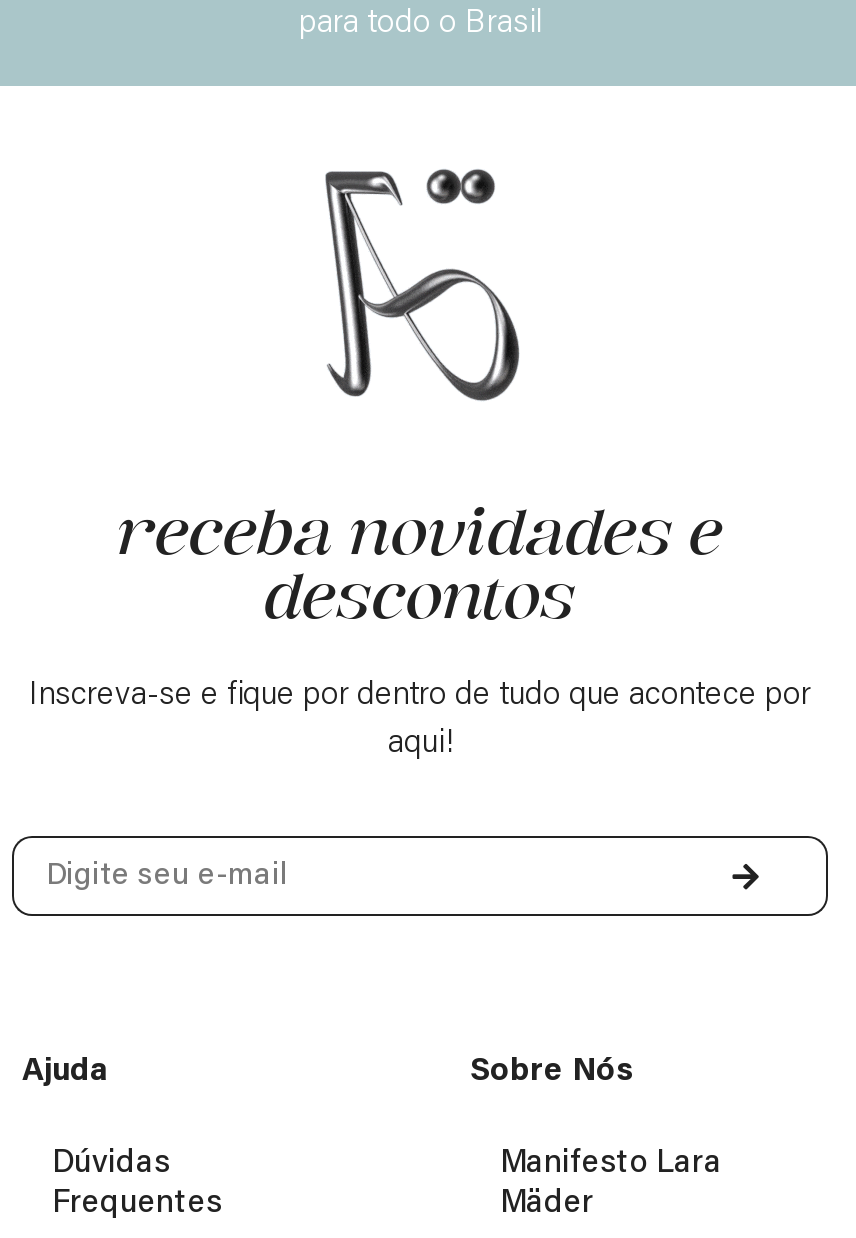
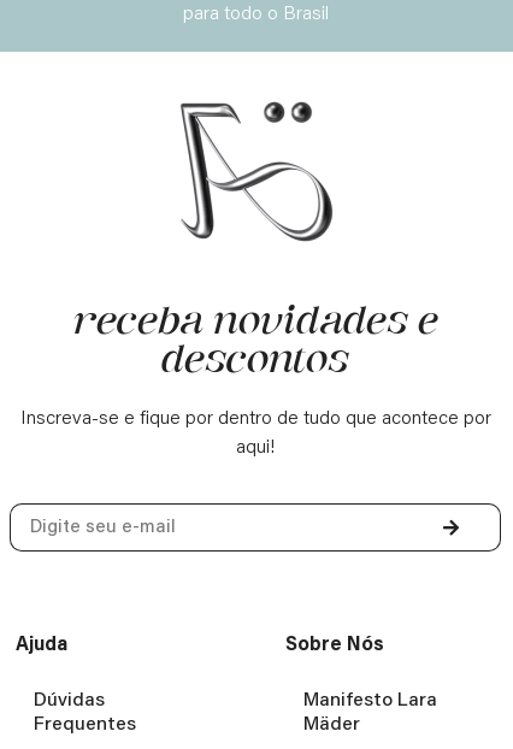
[296,168,548,402] [image] -> [179,101,334,242] [image]

